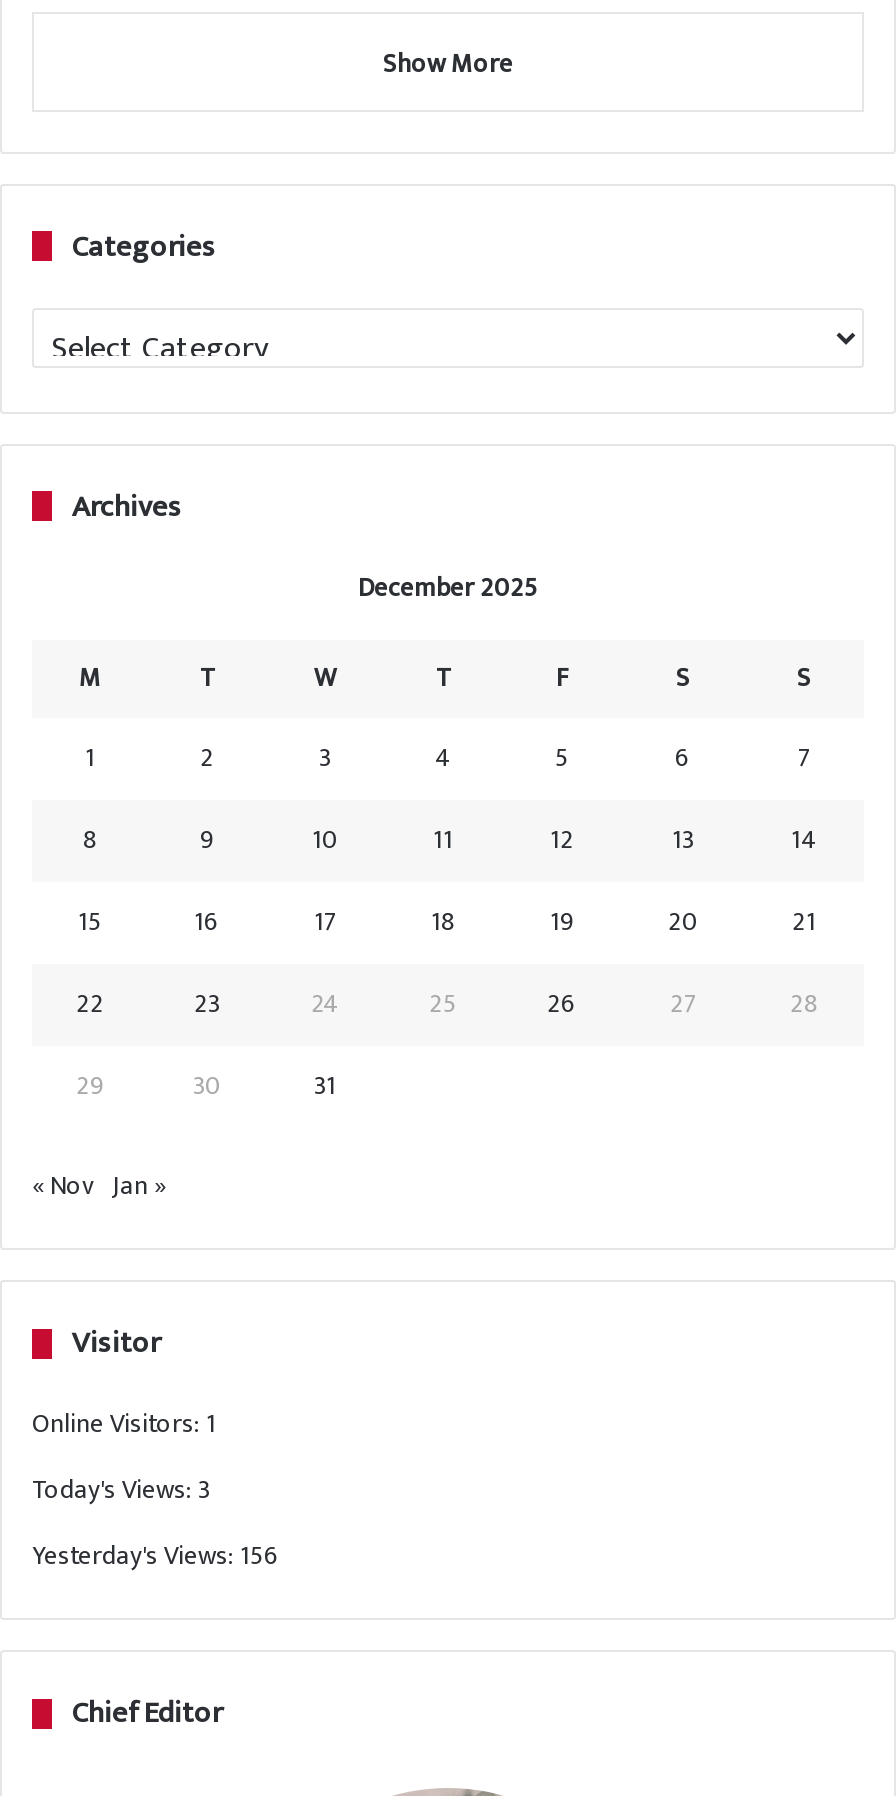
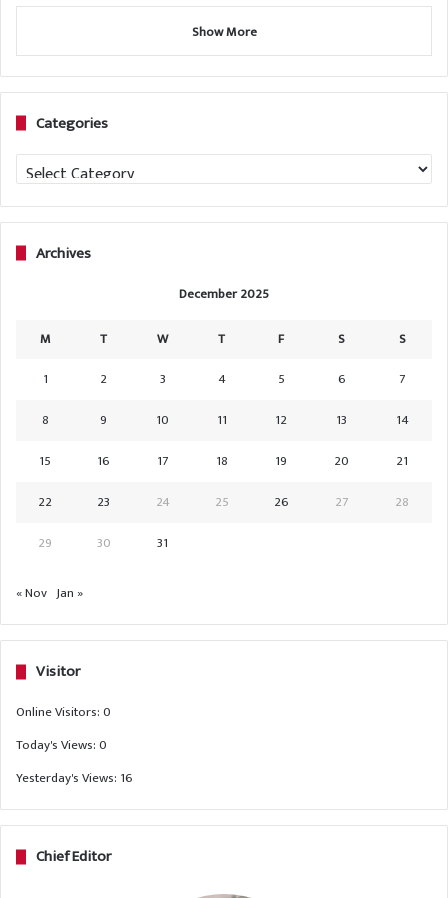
[32,1402,216,1446] Online Visitors: 1 -> [16,701,111,723] Online Visitors: 0
[32,1468,210,1512] Today's Views: 3 -> [16,734,107,756] Today's Views: 0
[32,1534,280,1578] Yesterday's Views: 156 -> [16,767,133,789] Yesterday's Views: 16

